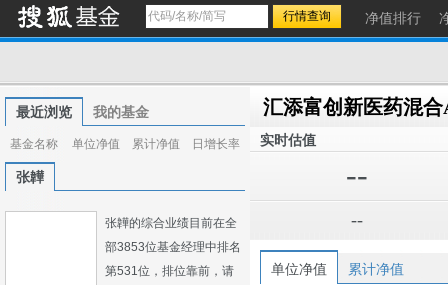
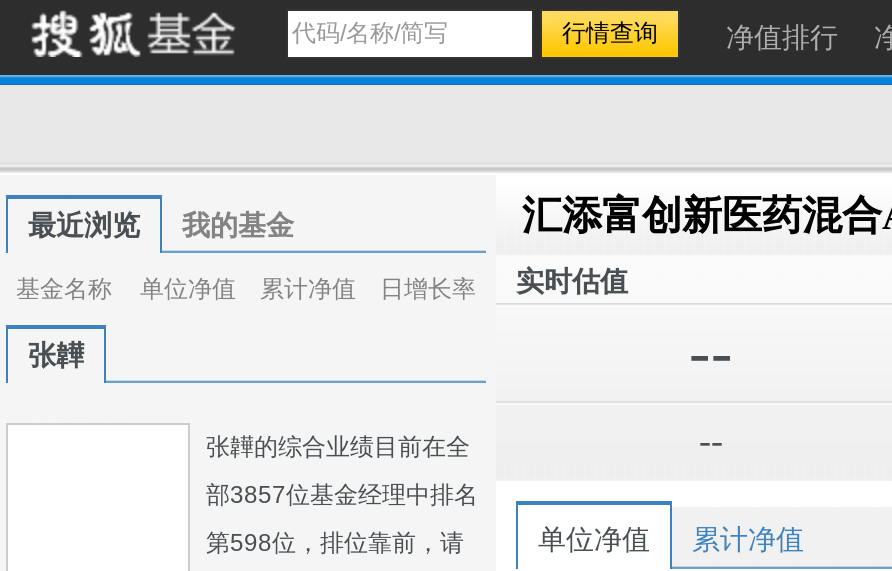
[105,240,241,254] 部3853位基金经理中排名 -> [206,481,478,509] 部3857位基金经理中排名
[105,264,234,278] 第531位，排位靠前，请 -> [206,529,464,557] 第598位，排位靠前，请

